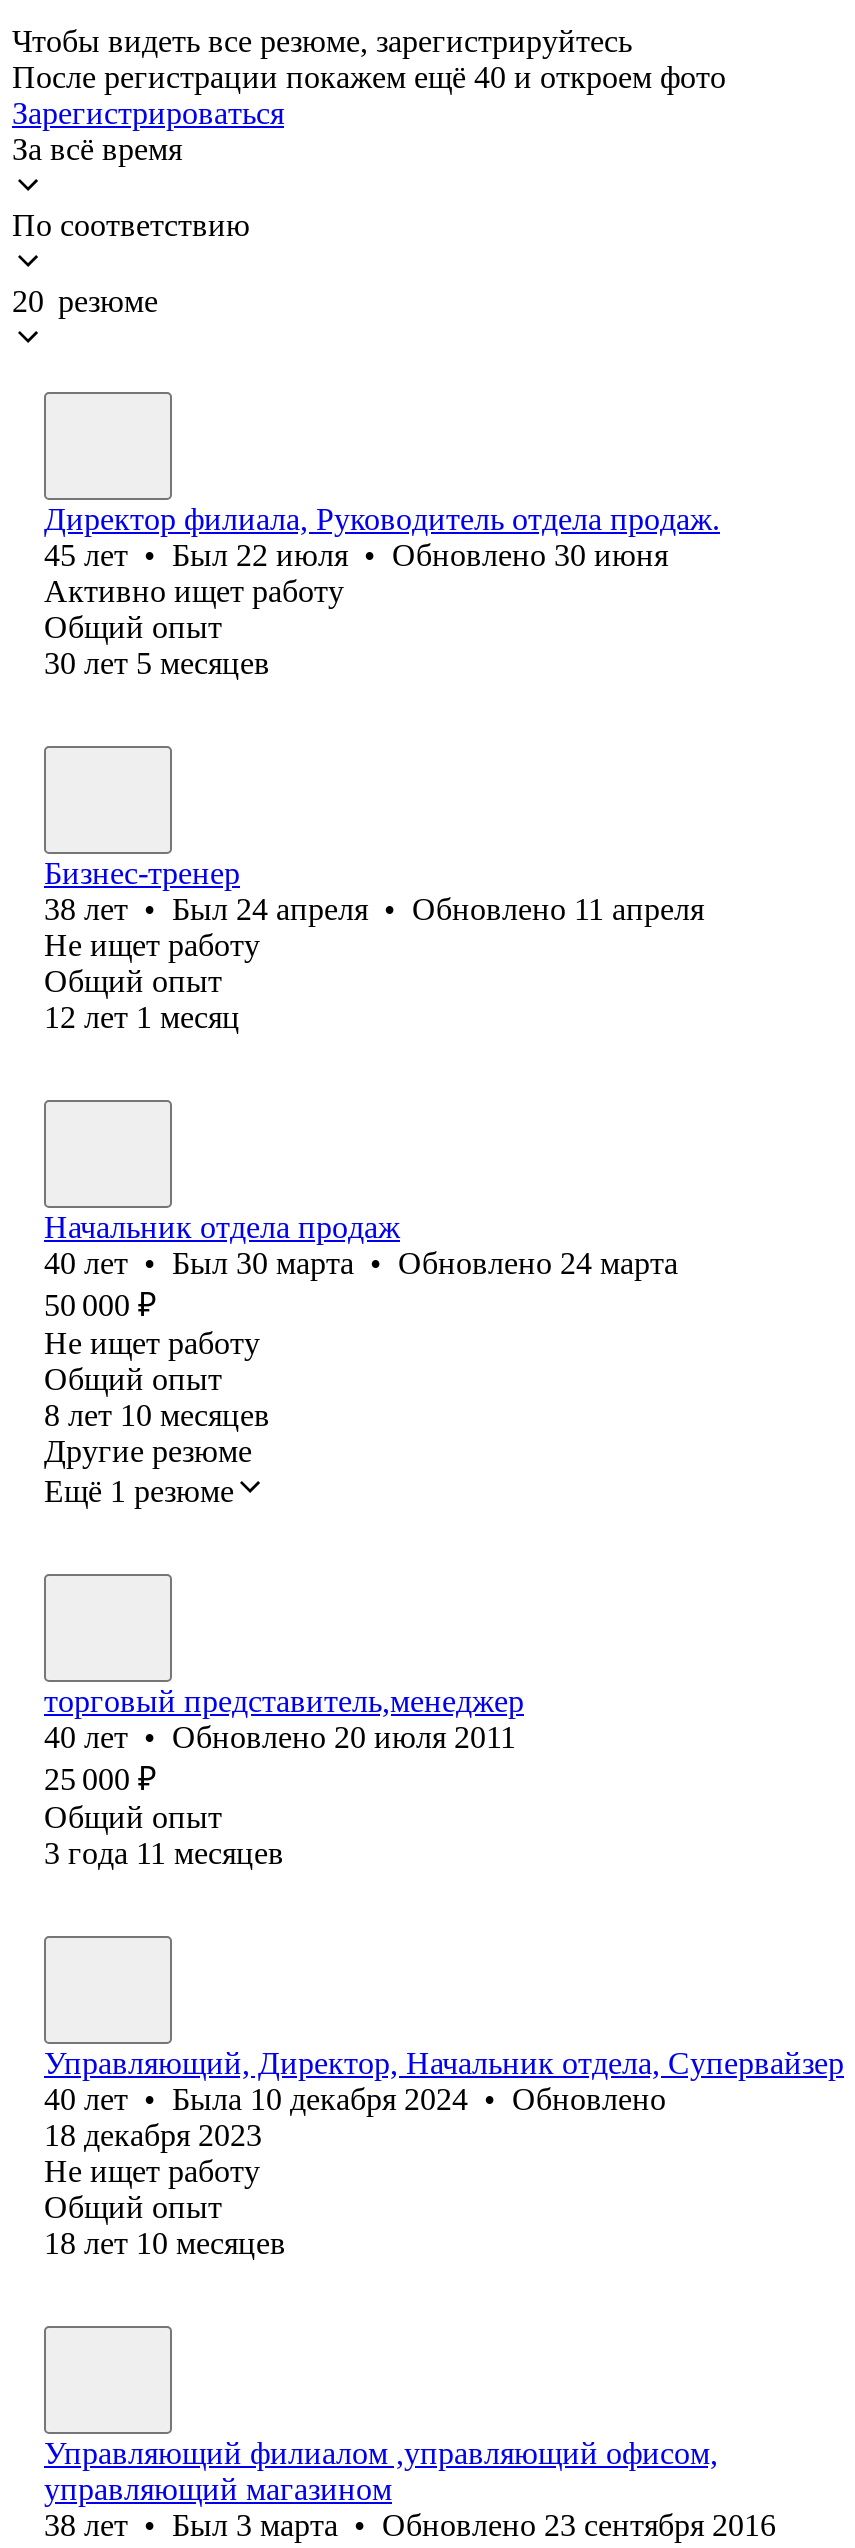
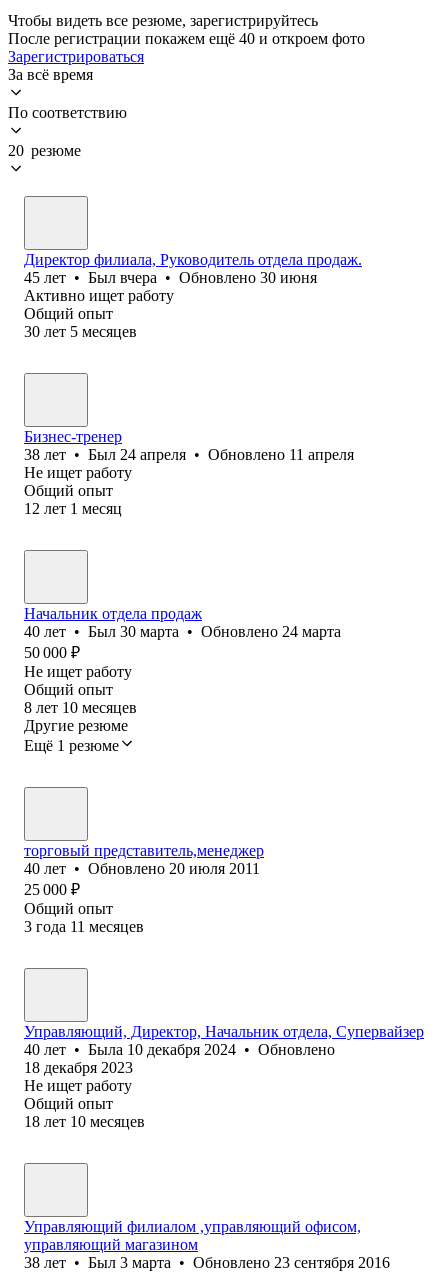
[44,538,668,572] 45 лет • Был 22 июля • Обновлено 30 июня -> [24,269,317,286] 45 лет • Был вчера • Обновлено 30 июня

